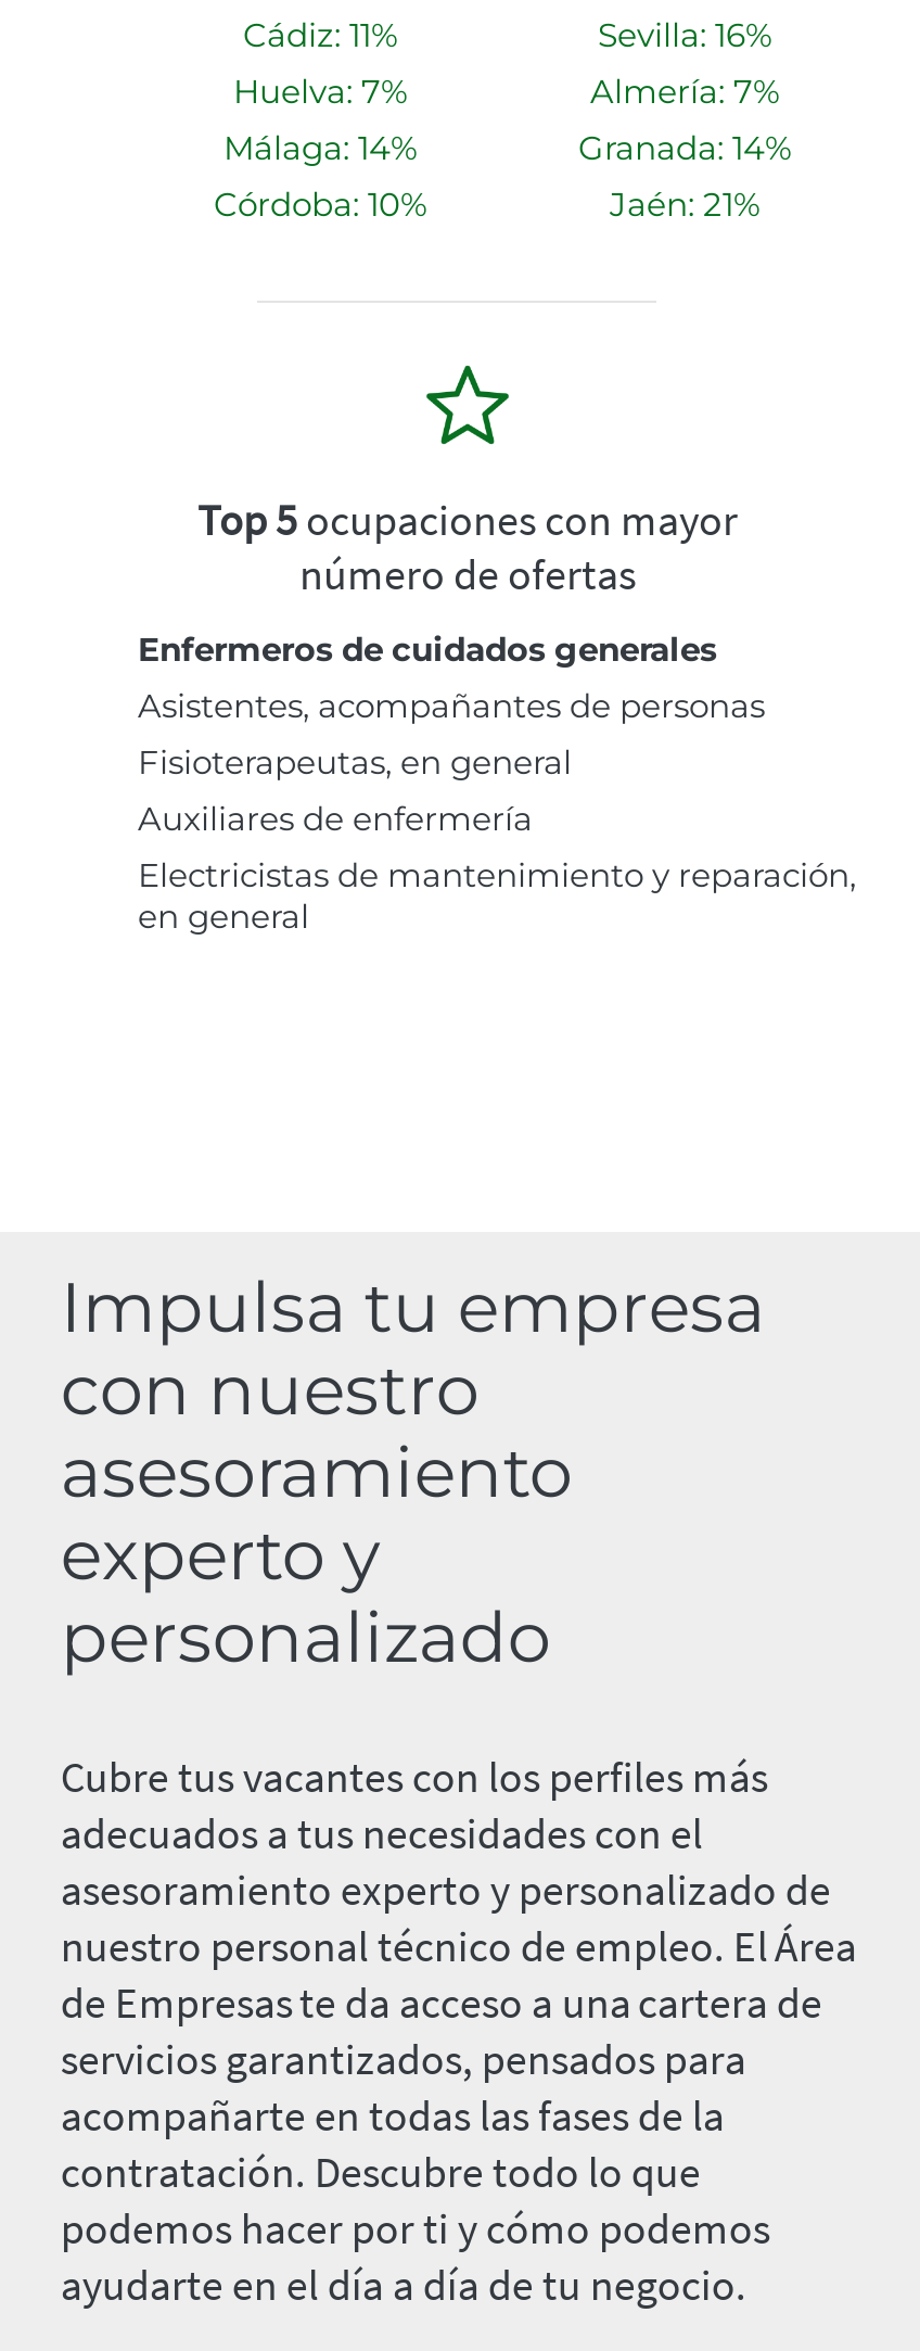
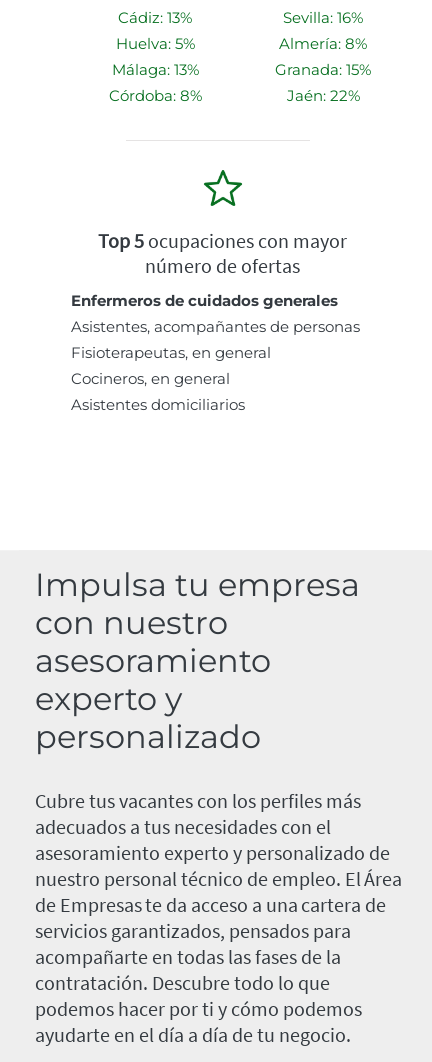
[243,15,397,56] Cádiz: 11% -> [118,8,192,27] Cádiz: 13%
[233,71,407,112] Huelva: 7% -> [115,34,194,53] Huelva: 5%
[590,71,779,112] Almería: 7% -> [279,34,367,53] Almería: 8%
[223,127,417,169] Málaga: 14% -> [111,60,198,79] Málaga: 13%
[578,127,791,169] Granada: 14% -> [275,60,371,79] Granada: 15%
[214,184,426,225] Córdoba: 10% -> [108,86,201,105] Córdoba: 8%
[610,184,759,225] Jaén: 21% -> [286,86,359,105] Jaén: 22%
[138,798,856,937] Auxiliares de enfermería | Electricistas de mantenimiento y reparación, | en general -> [71,369,245,414] Cocineros, en general | Asistentes domiciliarios

